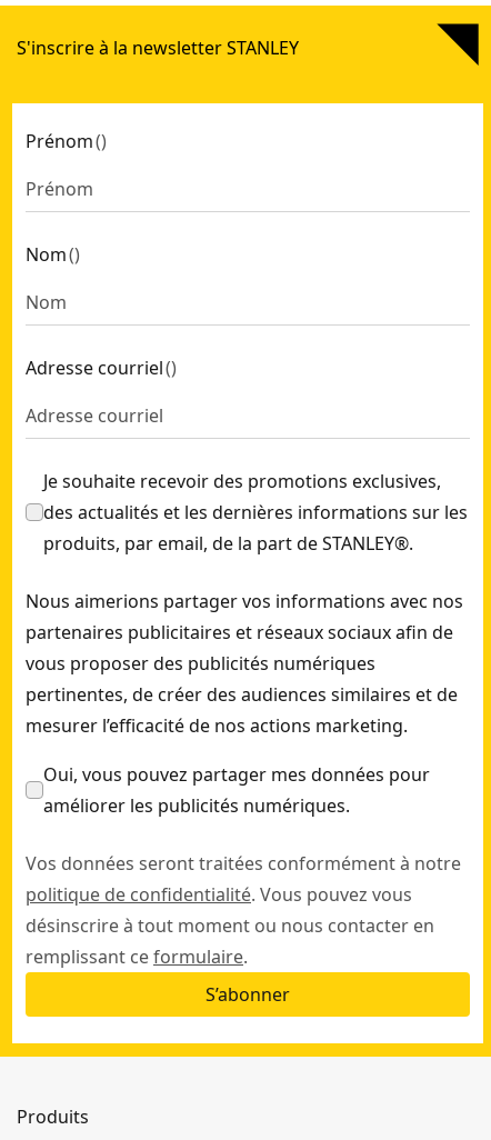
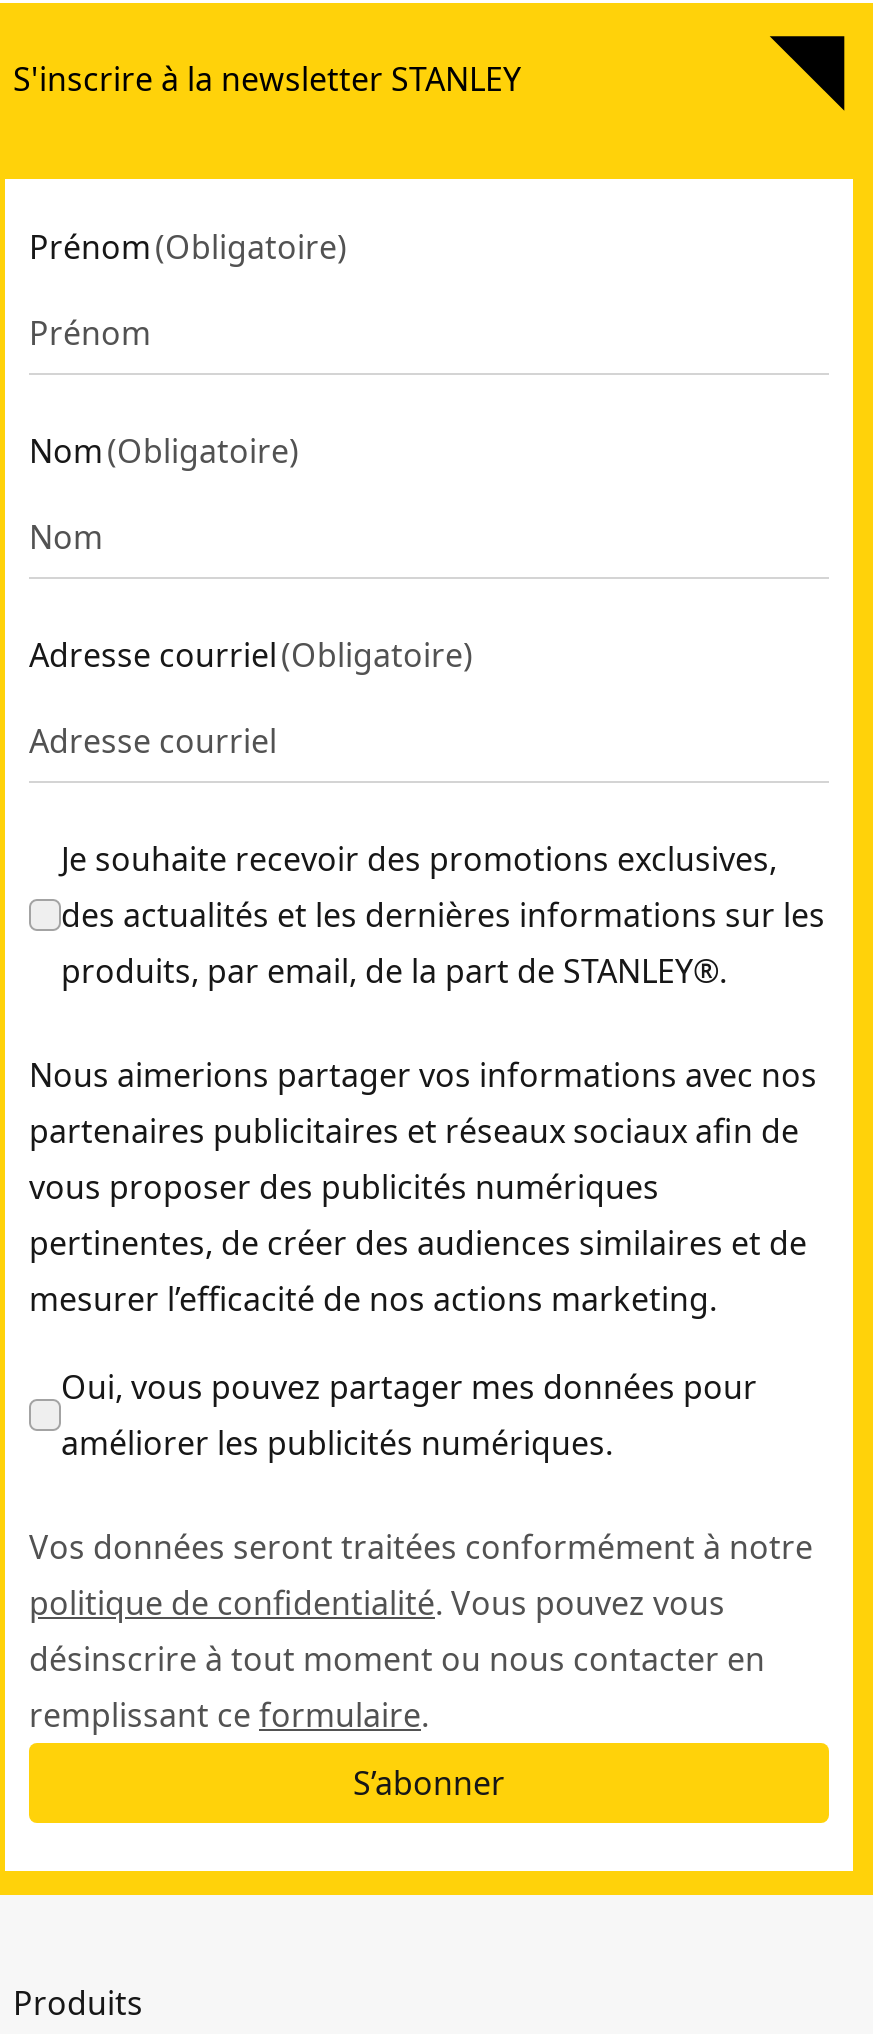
[26,129,107,153] Prénom () -> [29,225,347,269] Prénom (Obligatoire)
[26,242,80,267] Nom () -> [29,429,299,473] Nom (Obligatoire)
[26,356,177,380] Adresse courriel () -> [29,633,473,677] Adresse courriel (Obligatoire)

